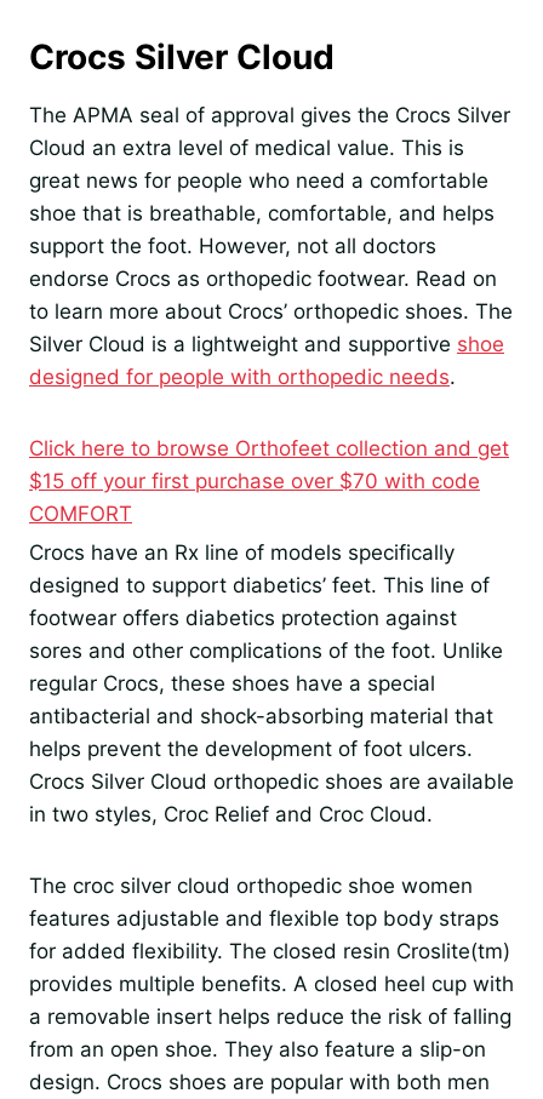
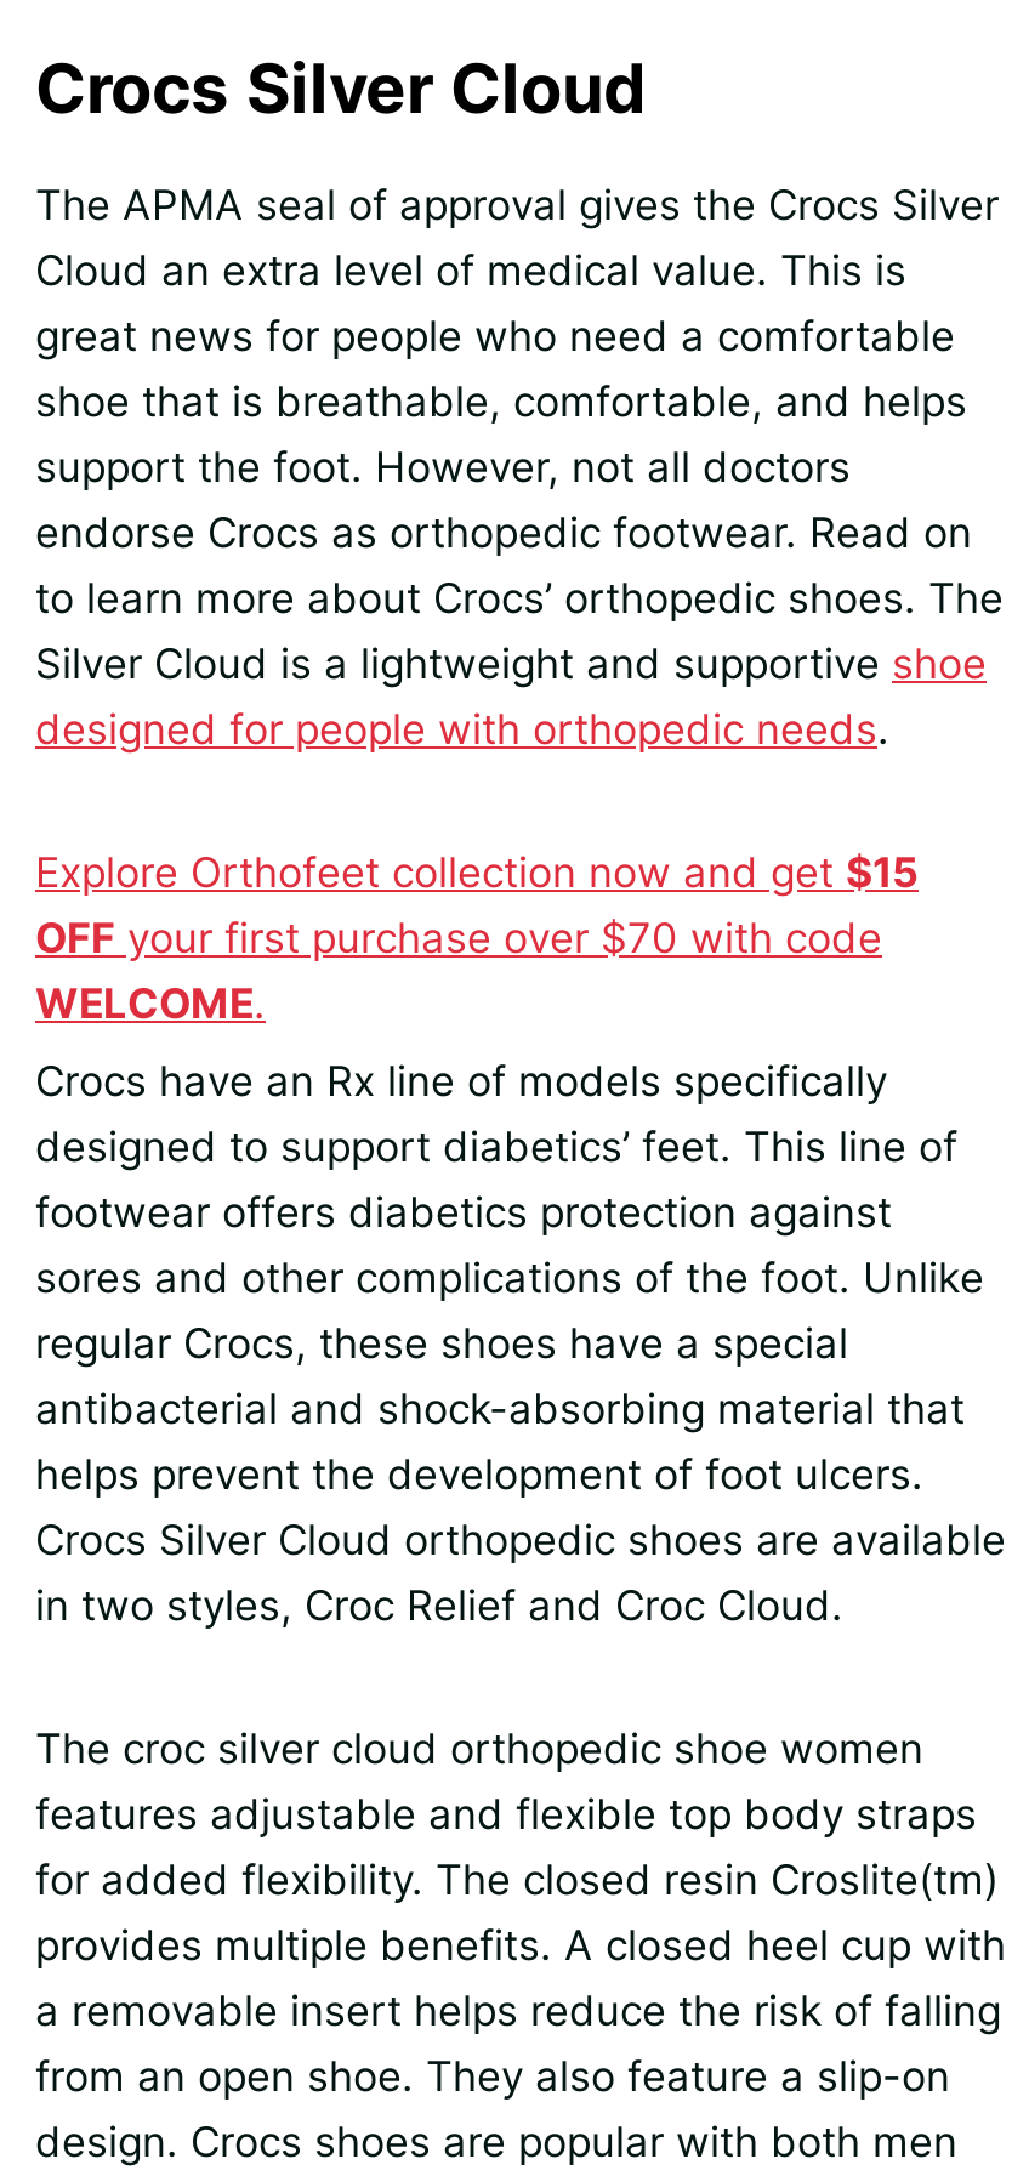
[29,437,509,526] Click here to browse Orthofeet collection and get | $15 off your first purchase over $70 with code | COMFORT -> [35,850,919,1029] Explore Orthofeet collection now and get $15 | OFF your first purchase over $70 with code | WELCOME.

